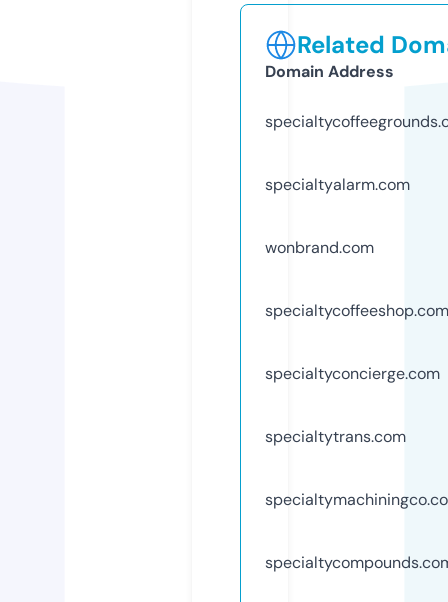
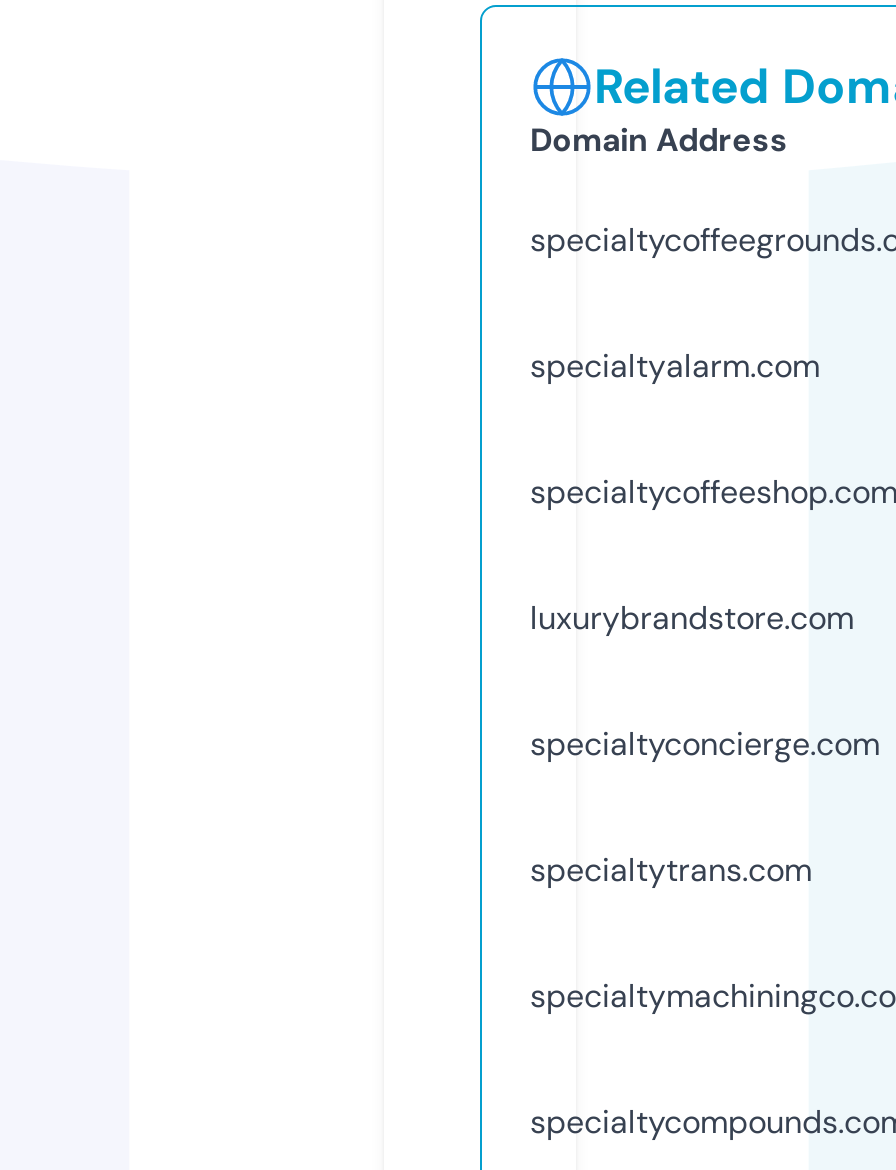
[265,237,374,258] wonbrand.com -> none
moved [265,300,448,321] -> [530,471,896,513]: specialtycoffeeshop.com
none -> [530,597,854,639] luxurybrandstore.com

